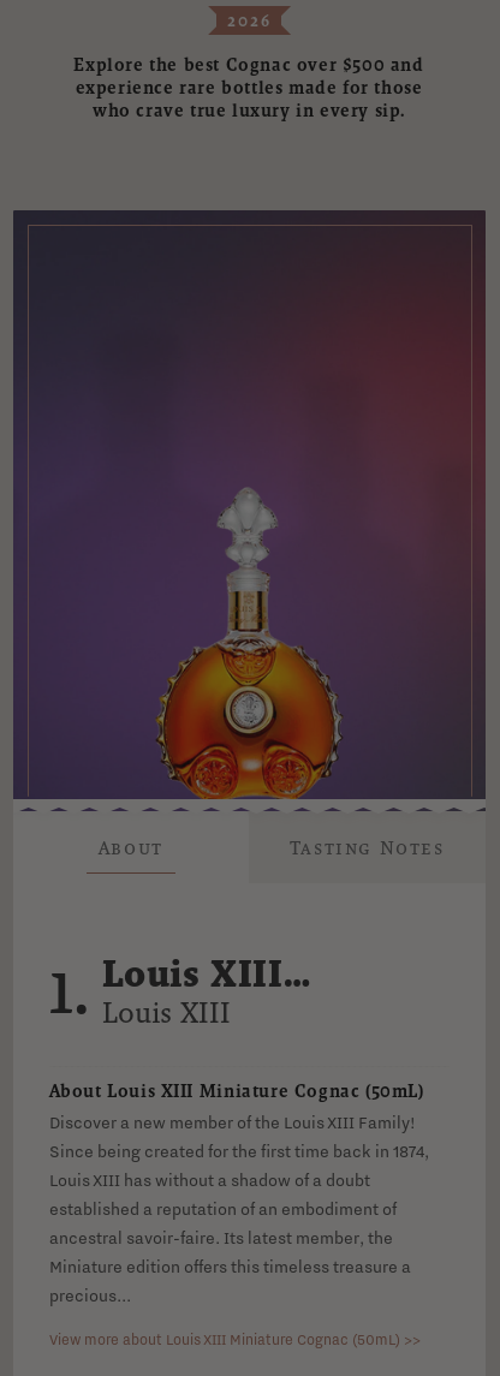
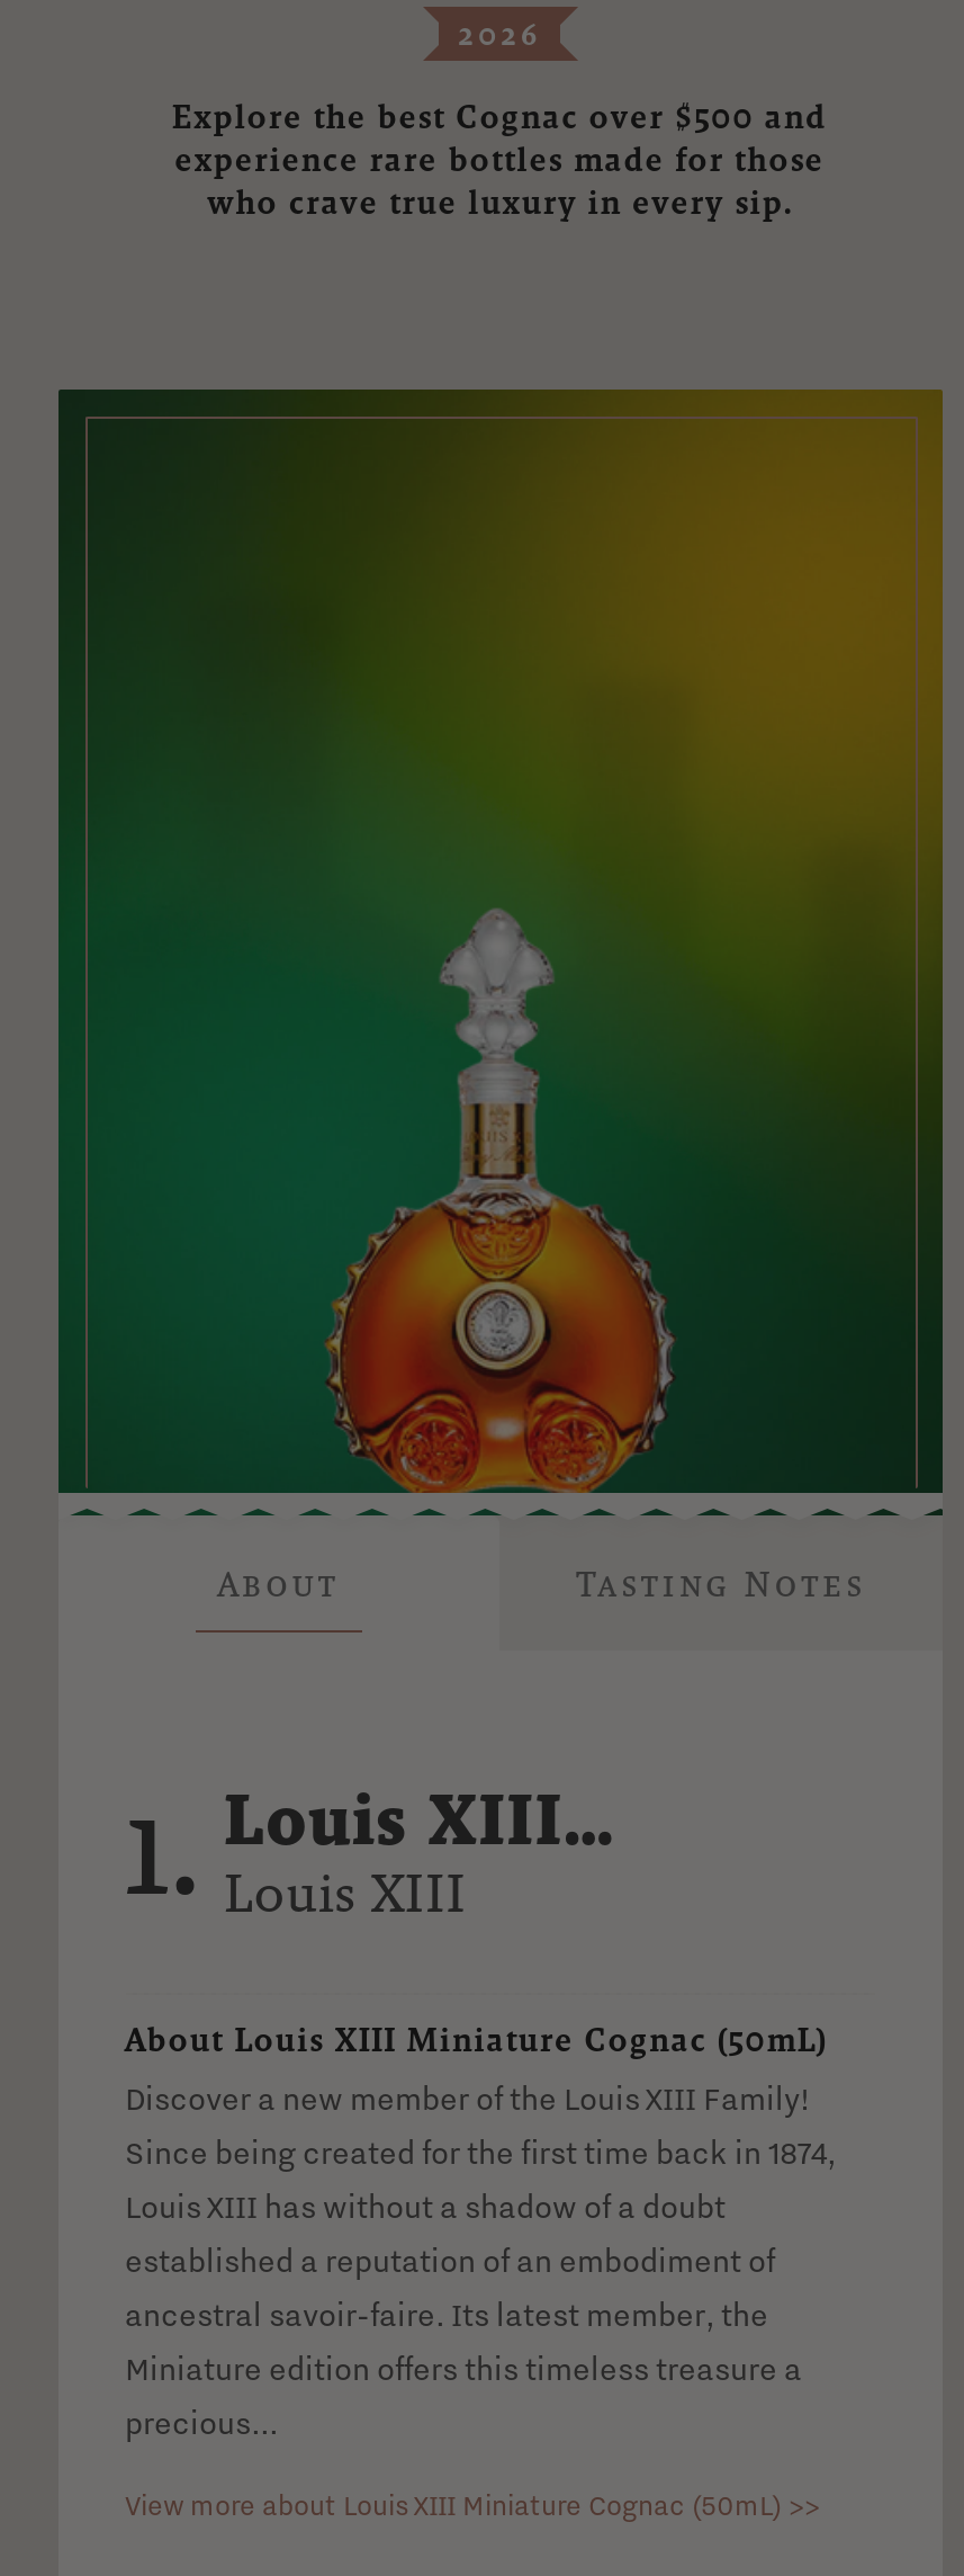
[12,209,487,812] [image] -> [56,390,945,1515] [image]

